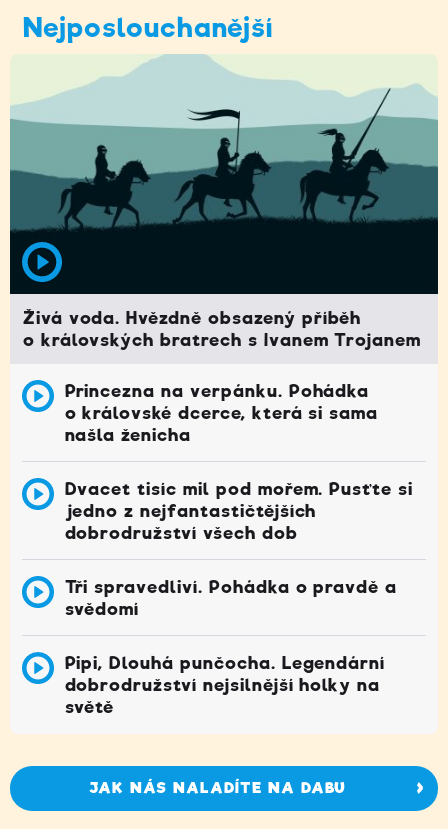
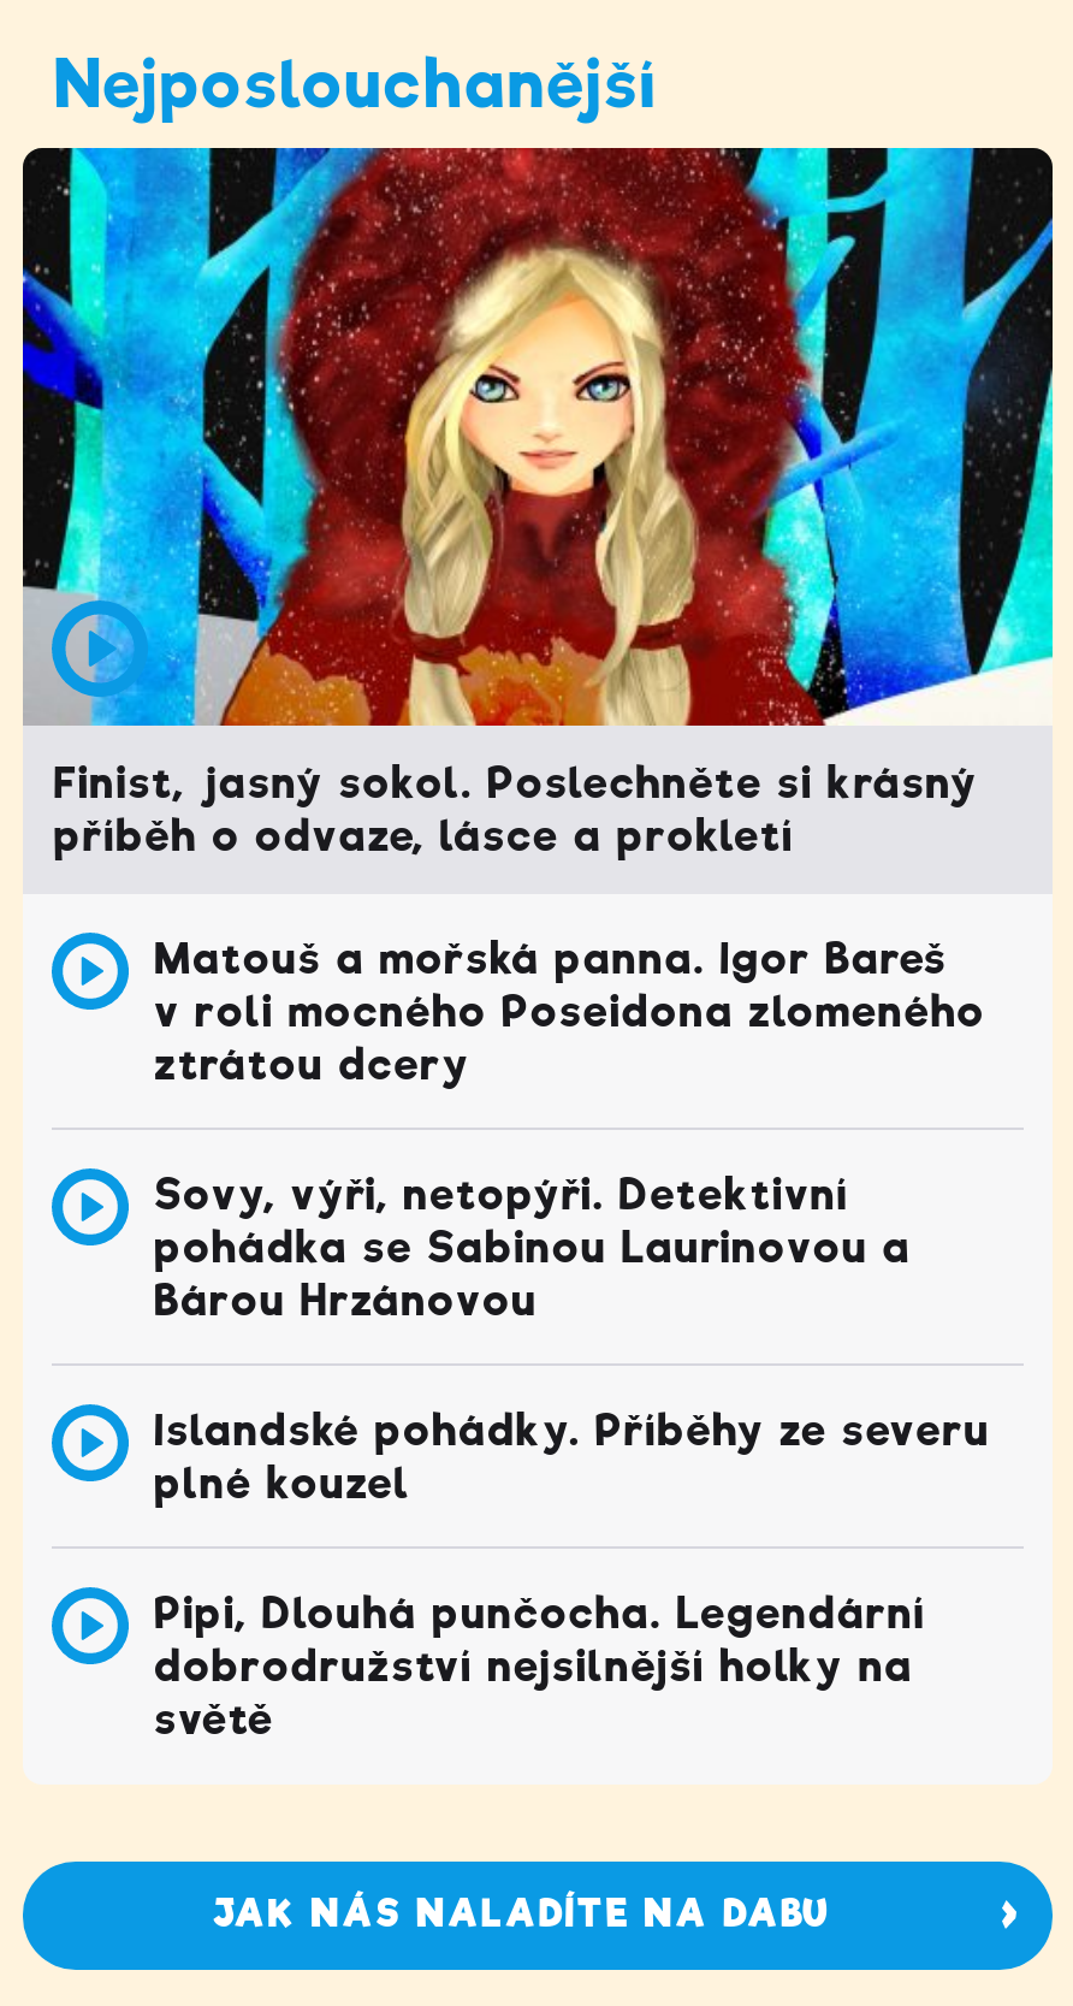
[9,54,439,350] [image] | Živá voda. Hvězdně obsazený příběh | o královských bratrech s Ivanem Trojanem -> [20,146,1055,861] [image] | Finist, jasný sokol. Poslechněte si krásný | příběh o odvaze, lásce a prokletí
[64,381,378,445] Princezna na verpánku. Pohádka | o královské dcerce, která si sama | našla ženicha -> [154,935,985,1089] Matouš a mořská panna. Igor Bareš | v roli mocného Poseidona zlomeného | ztrátou dcery
[64,479,413,543] Dvacet tisíc mil pod mořem. Pusťte si | jedno z nejfantastičtějších | dobrodružství všech dob -> [154,1170,911,1324] Sovy, výři, netopýři. Detektivní | pohádka se Sabinou Laurinovou a | Bárou Hrzánovou
[64,577,397,619] Tři spravedliví. Pohádka o pravdě a | svědomí -> [154,1406,990,1507] Islandské pohádky. Příběhy ze severu | plné kouzel

